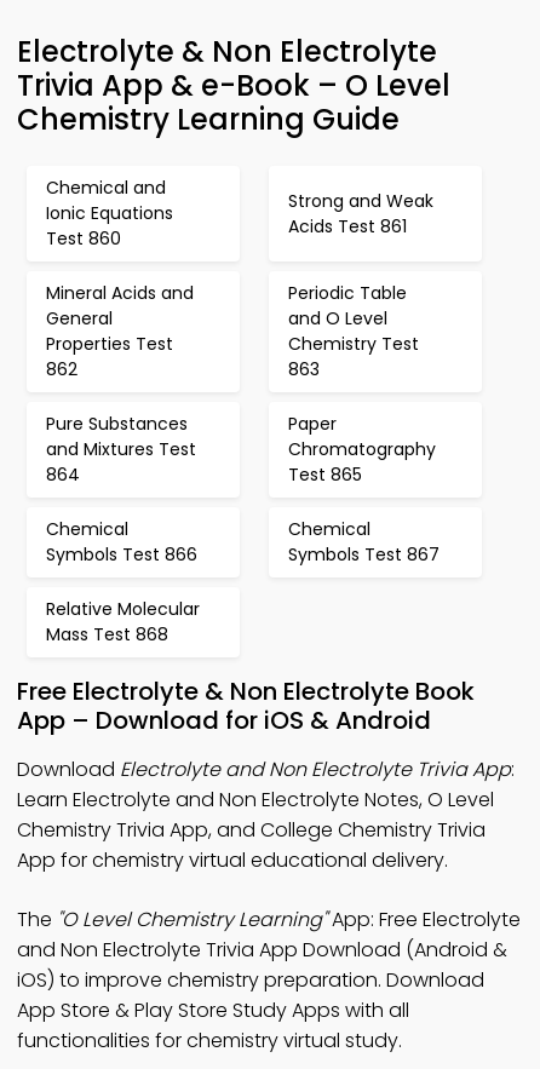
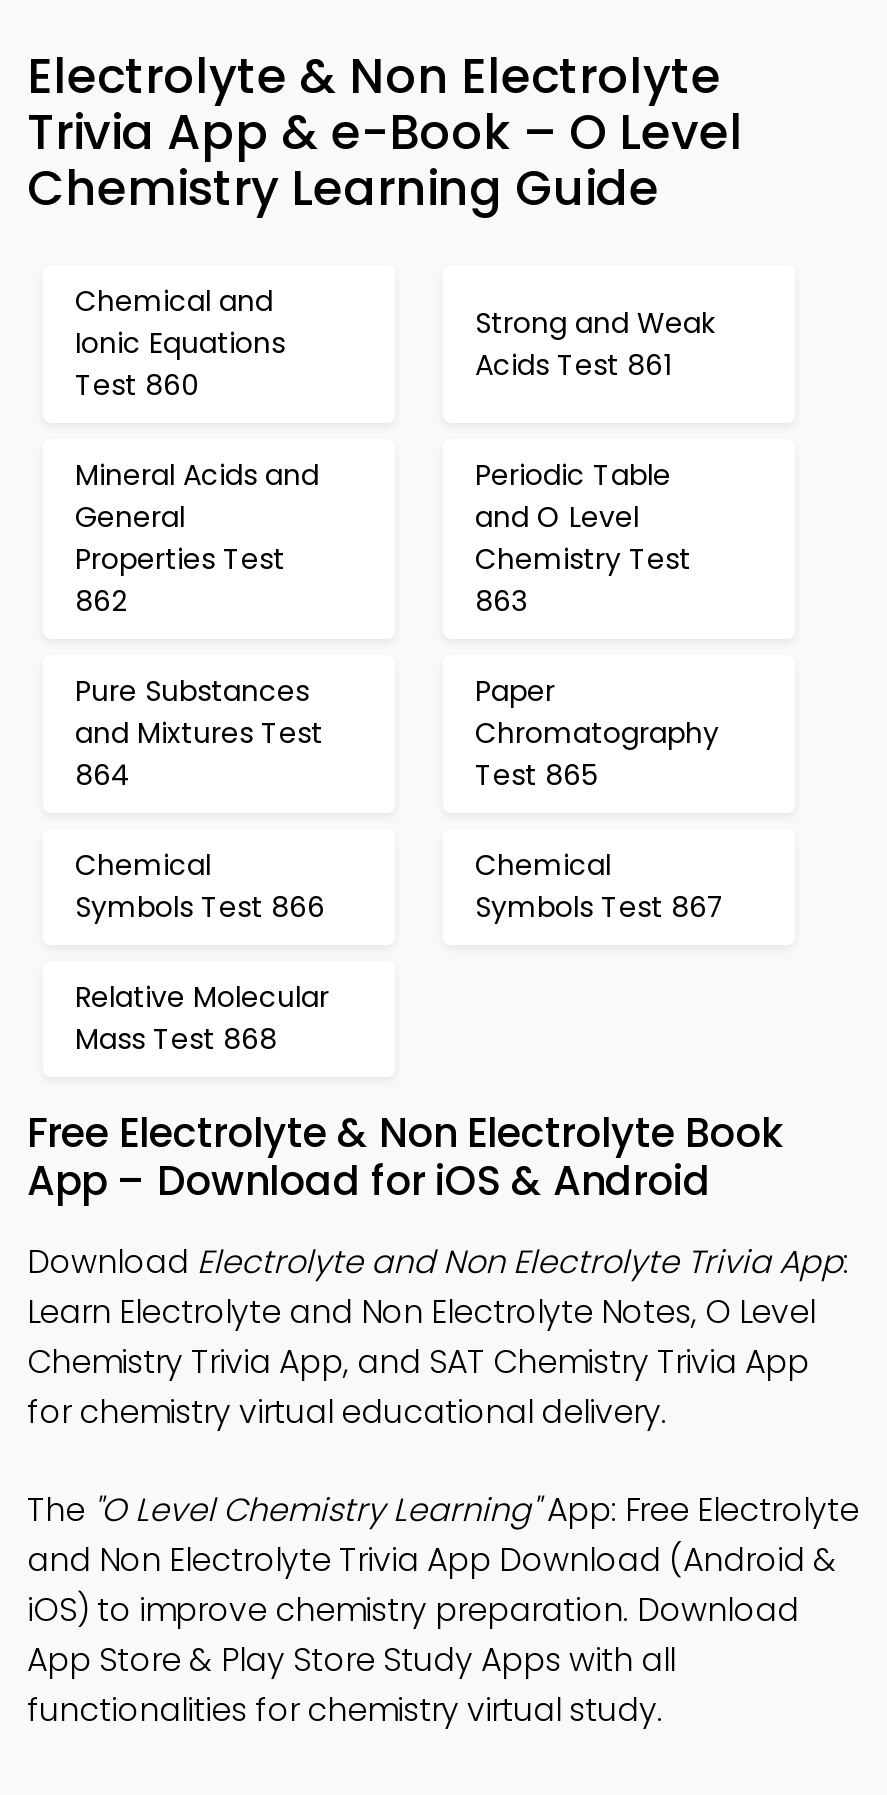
[17,816,486,874] Chemistry Trivia App, and College Chemistry Trivia | App for chemistry virtual educational delivery. -> [27,1339,809,1435] Chemistry Trivia App, and SAT Chemistry Trivia App | for chemistry virtual educational delivery.

